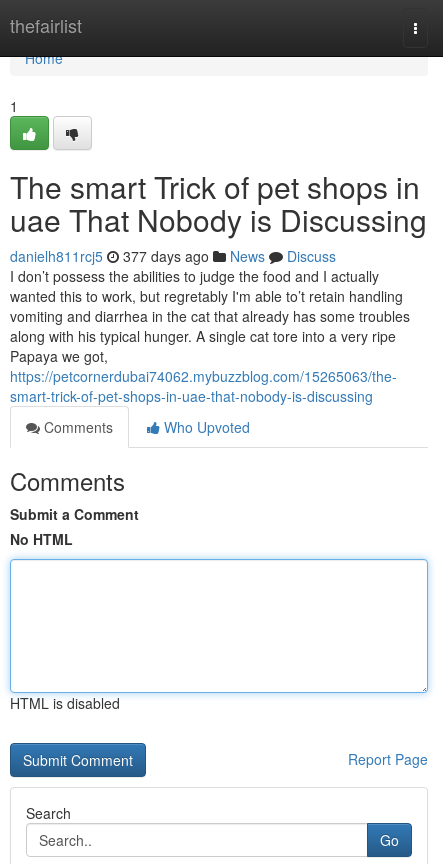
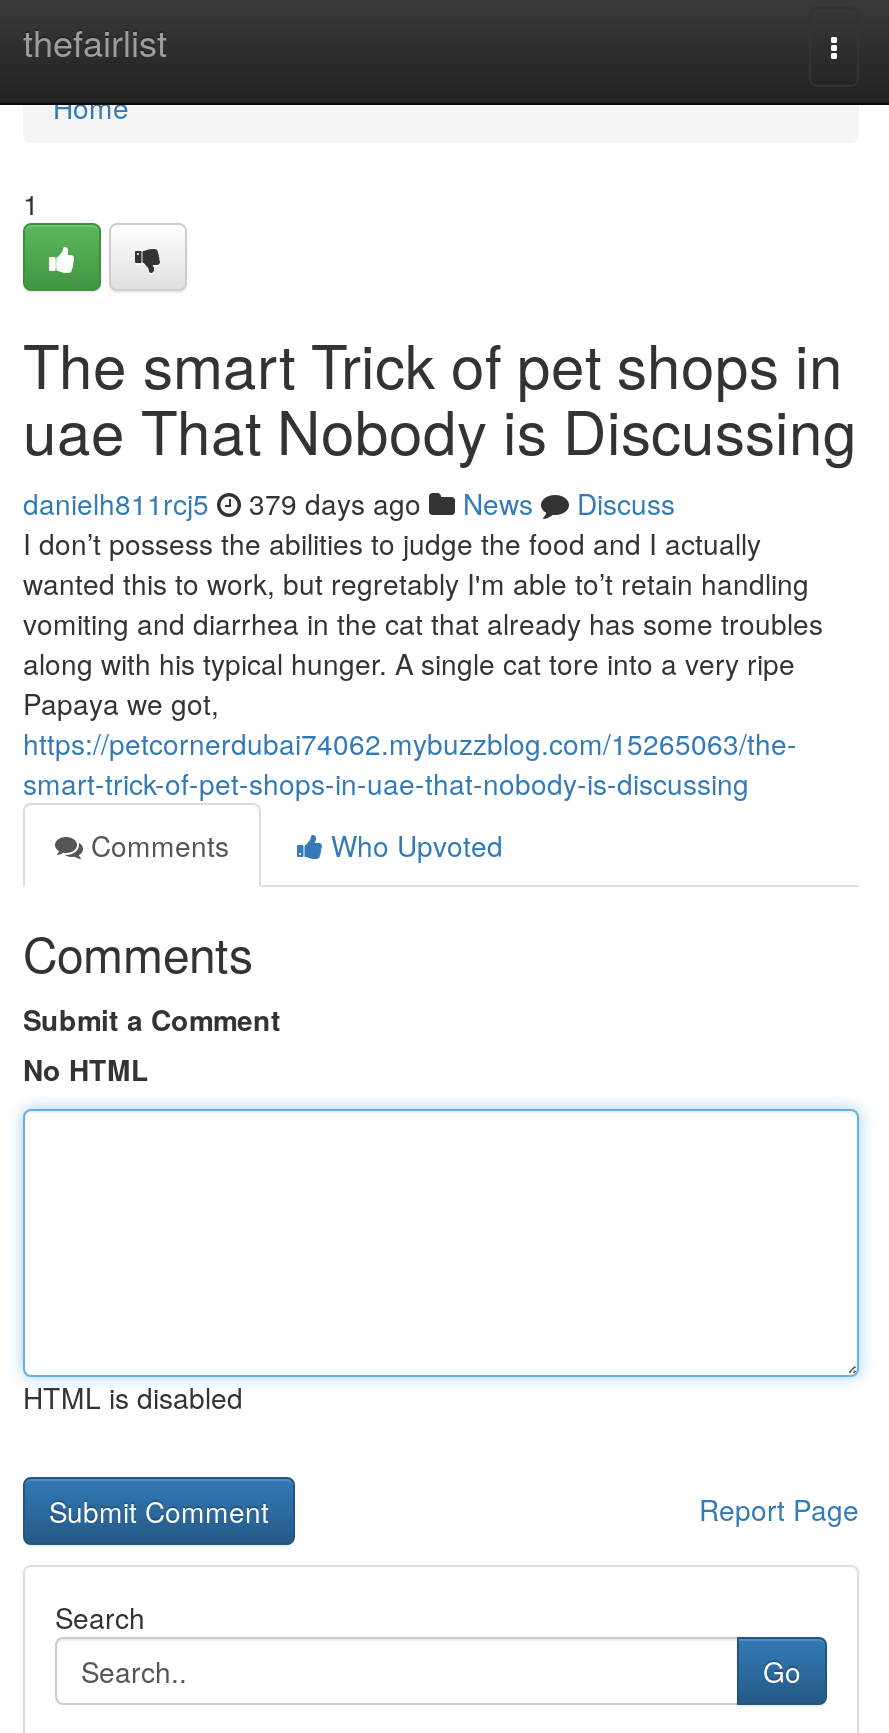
[10,246,336,266] danielh811rcj5 377 days ago News Discuss -> [23,483,675,523] danielh811rcj5 379 days ago News Discuss

